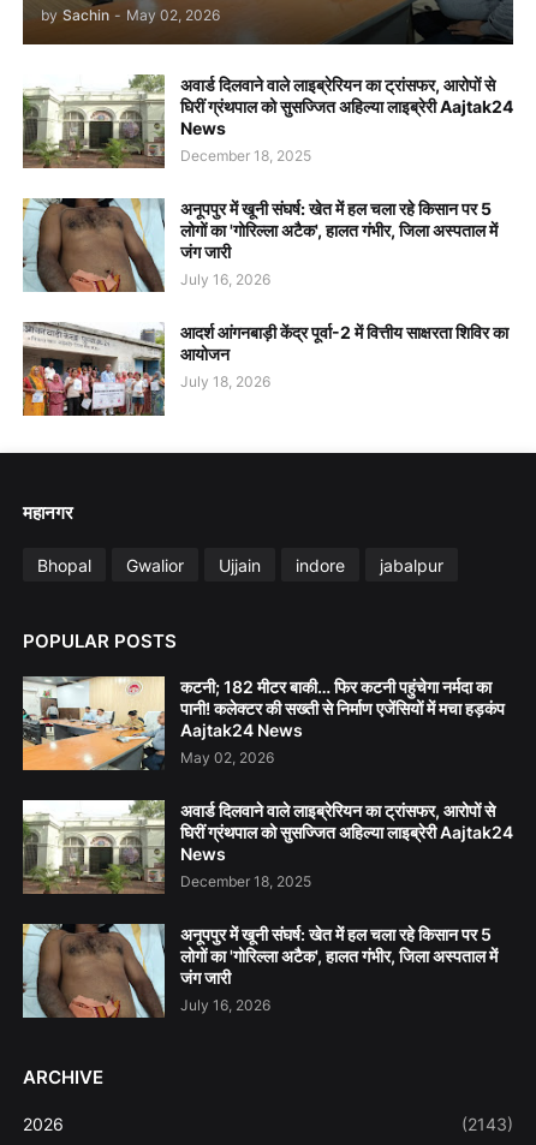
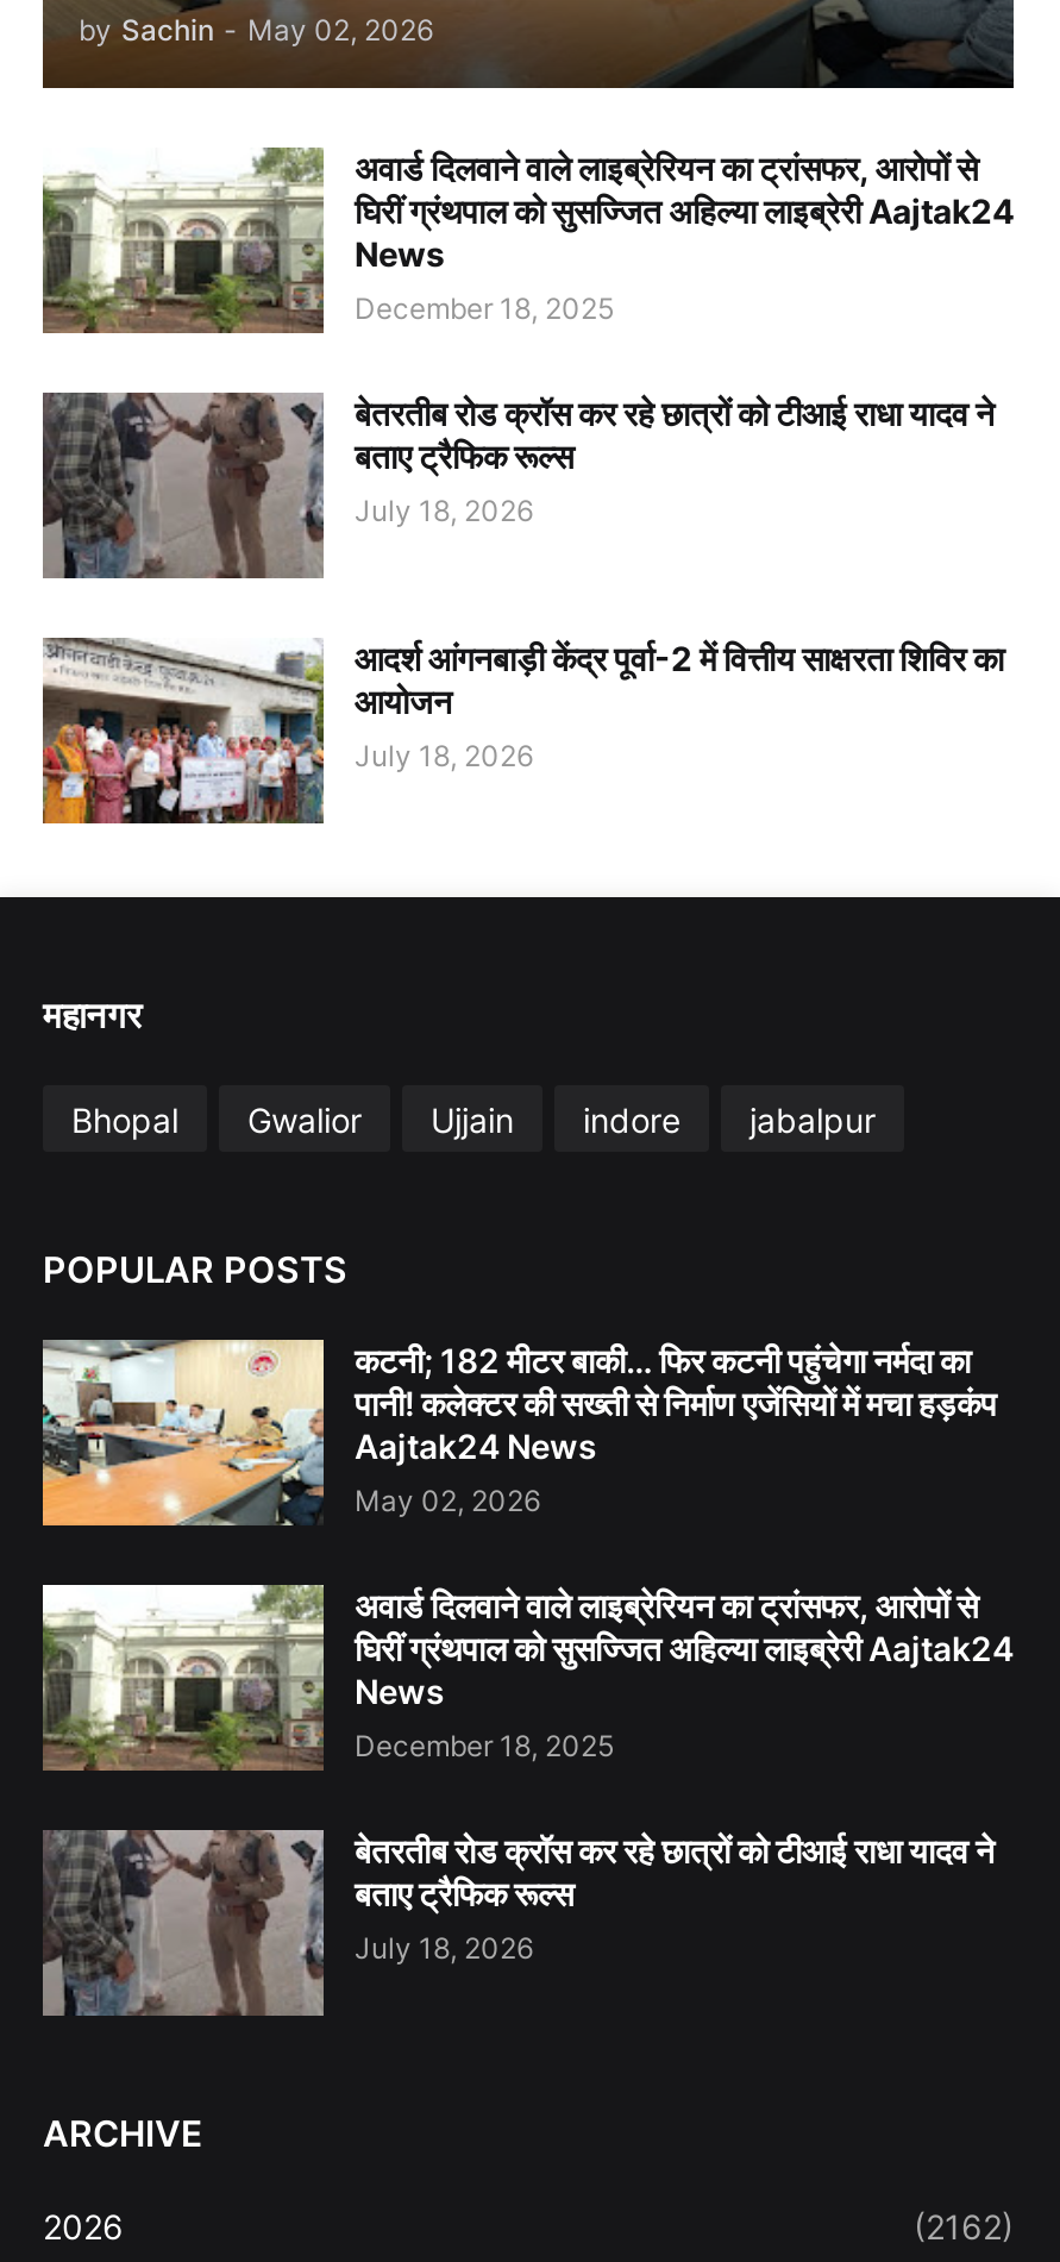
[22,197,498,292] [image] | अनूपपुर में खूनी संघर्ष: खेत में हल चला रहे किसान पर 5 | लोगों का 'गोरिल्ला अटैक', हालत गंभीर, जिला अस्पताल में | जंग जारी | July 16, 2026 -> [40,390,995,581] [image] | बेतरतीब रोड क्रॉस कर रहे छात्रों को टीआई राधा यादव ने | बताए ट्रैफिक रूल्स | July 18, 2026
[22,923,498,1019] [image] | अनूपपुर में खूनी संघर्ष: खेत में हल चला रहे किसान पर 5 | लोगों का 'गोरिल्ला अटैक', हालत गंभीर, जिला अस्पताल में | जंग जारी | July 16, 2026 -> [43,1828,995,2016] [image] | बेतरतीब रोड क्रॉस कर रहे छात्रों को टीआई राधा यादव ने | बताए ट्रैफिक रूल्स | July 18, 2026
[461,1114,513,1134] (2143) -> [914,2207,1014,2247] (2162)

